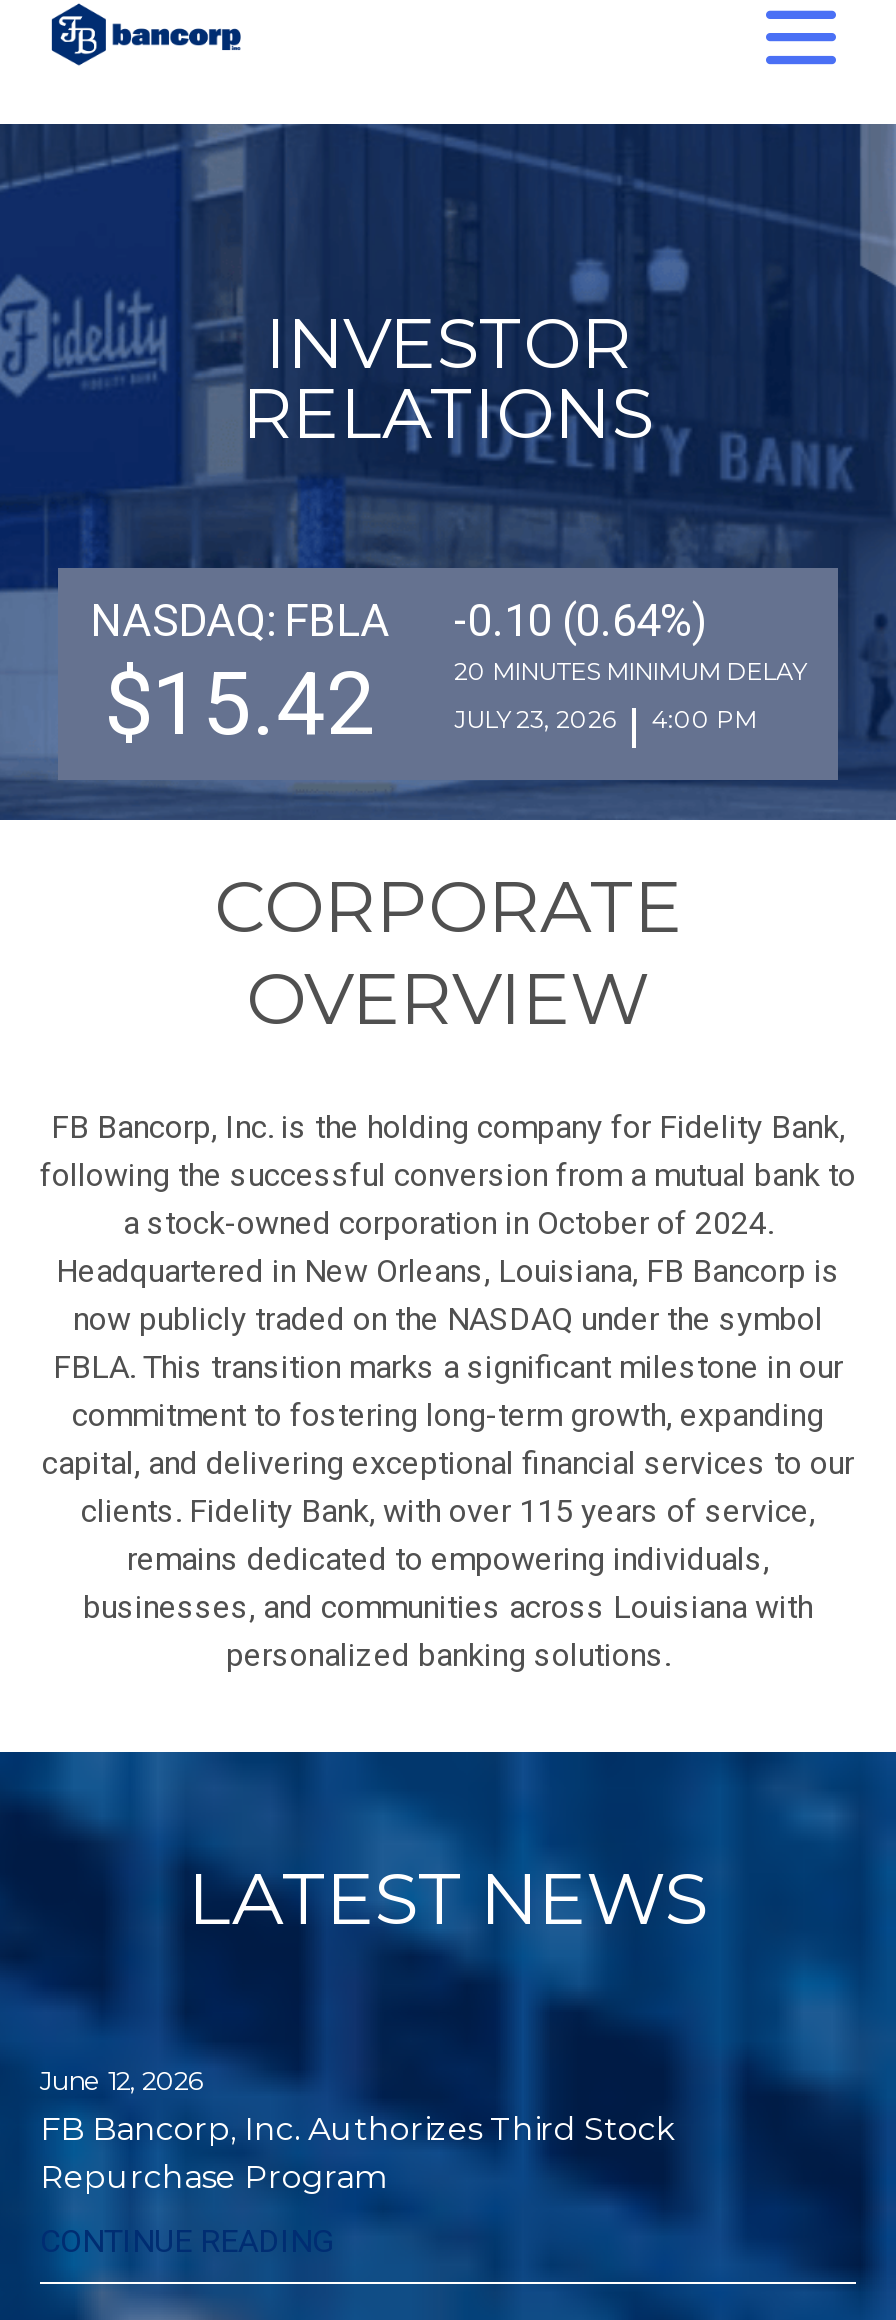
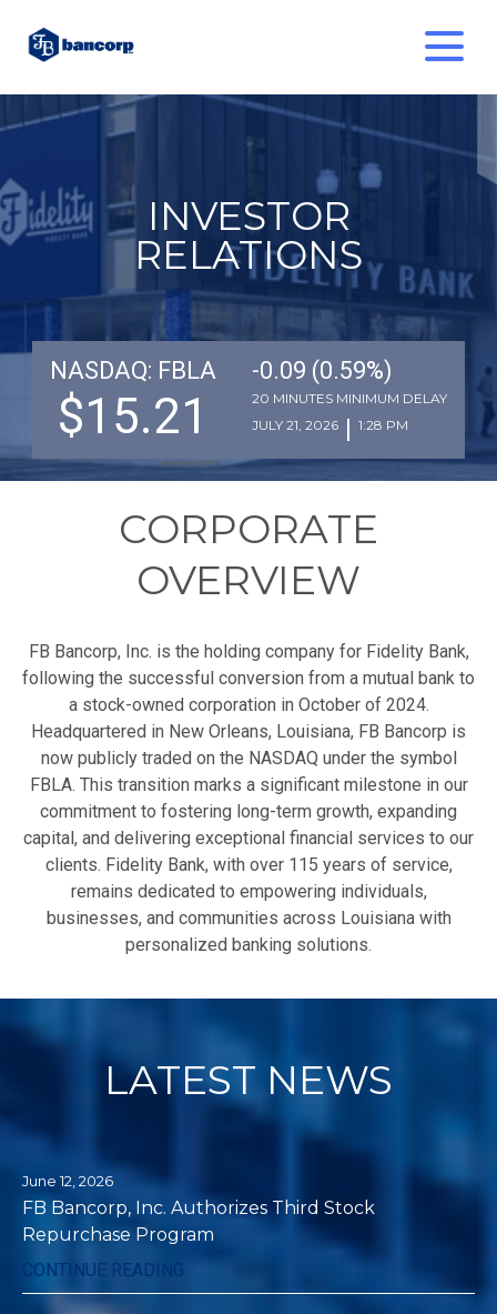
[90,596,708,646] NASDAQ: FBLA -0.10 (0.64%) -> [50,357,393,384] NASDAQ: FBLA -0.09 (0.59%)
[104,652,376,756] $15.42 -> [58,388,209,445] $15.21
[454,704,616,734] JULY 23, 2026 -> [252,417,338,433] JULY 21, 2026
[652,704,756,734] 4:00 PM -> [358,417,408,433] 1:28 PM

